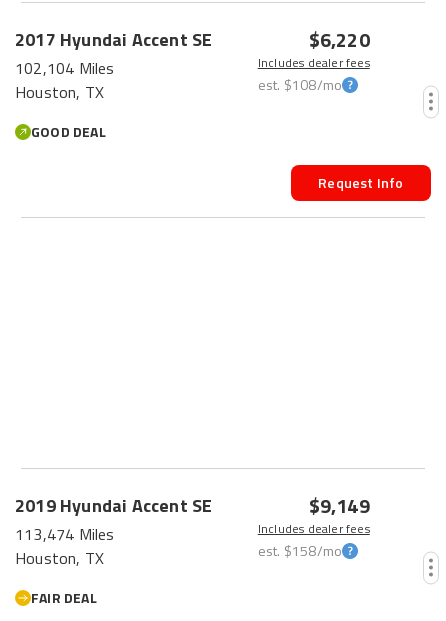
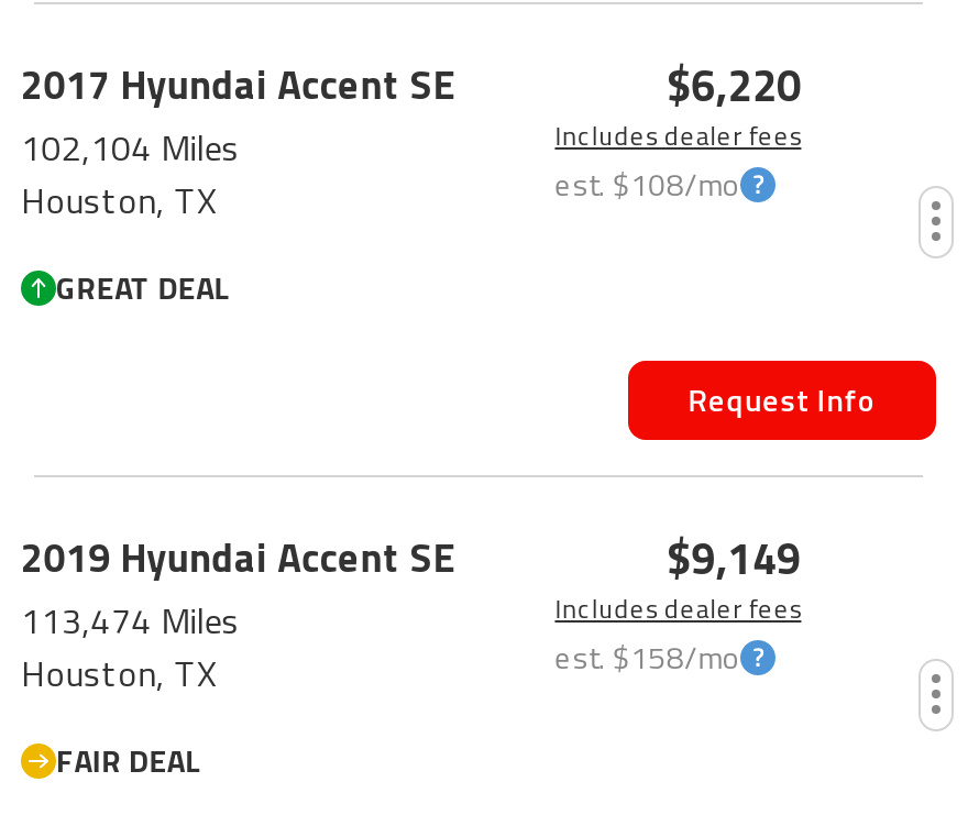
[31,121,106,142] GOOD DEAL -> [56,264,230,310] GREAT DEAL

